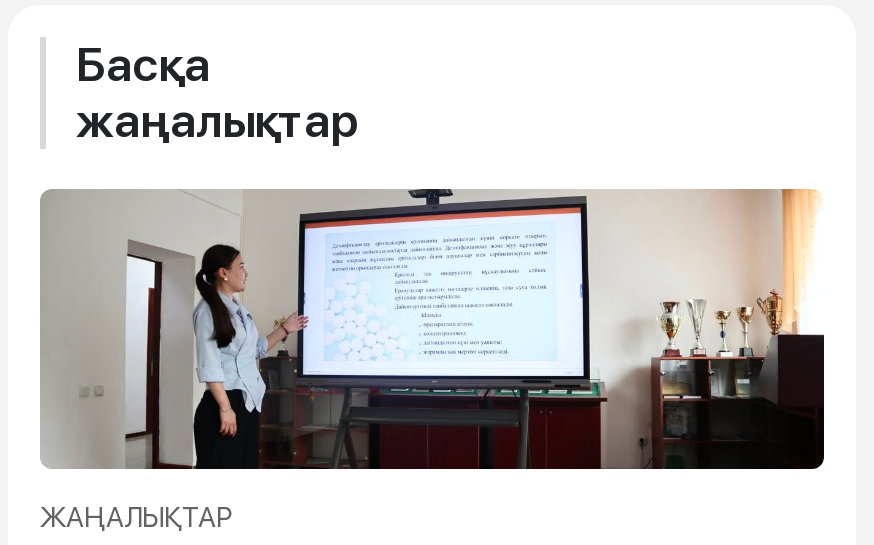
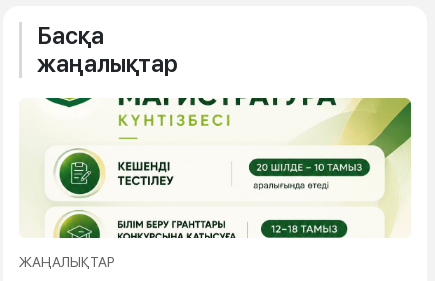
[40,187,826,471] [image] -> [20,97,412,239] [image]

